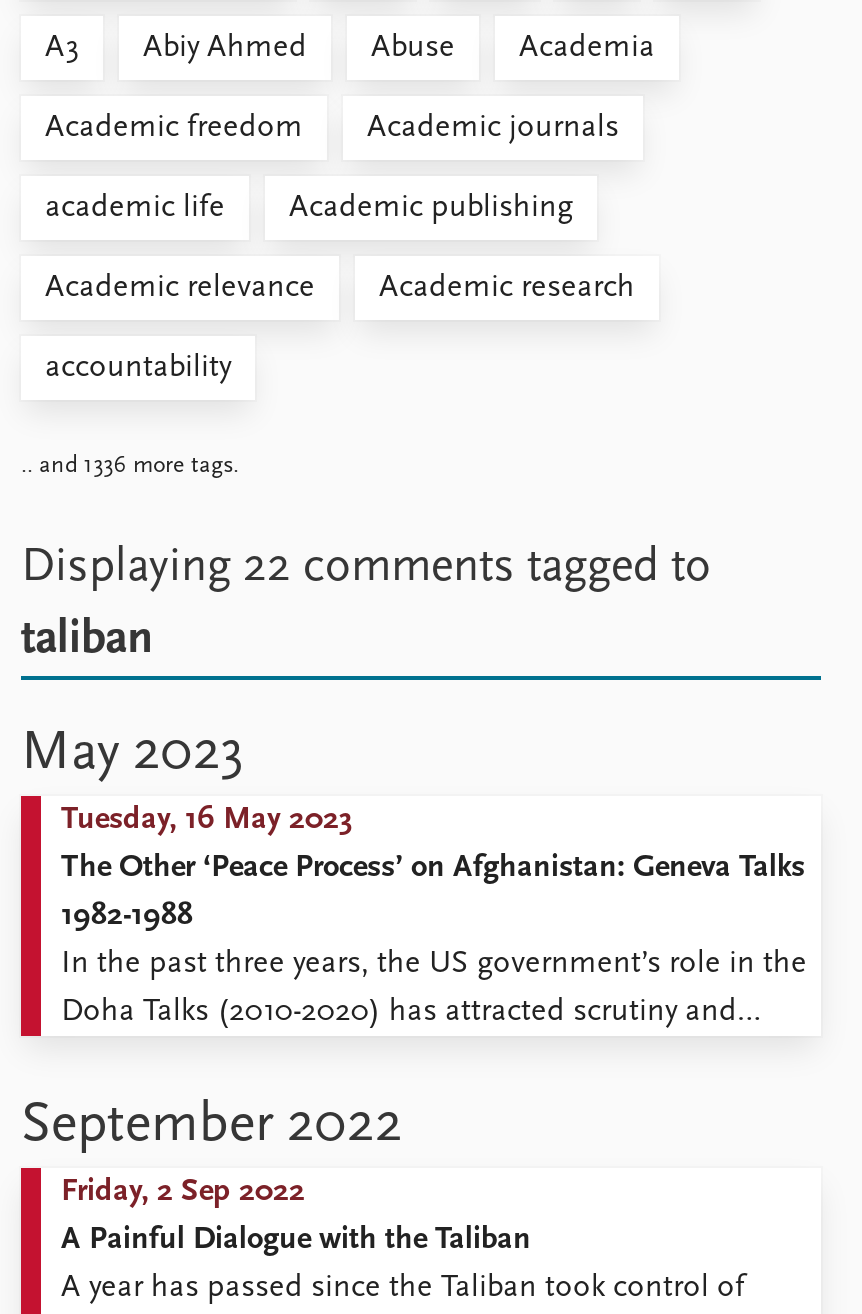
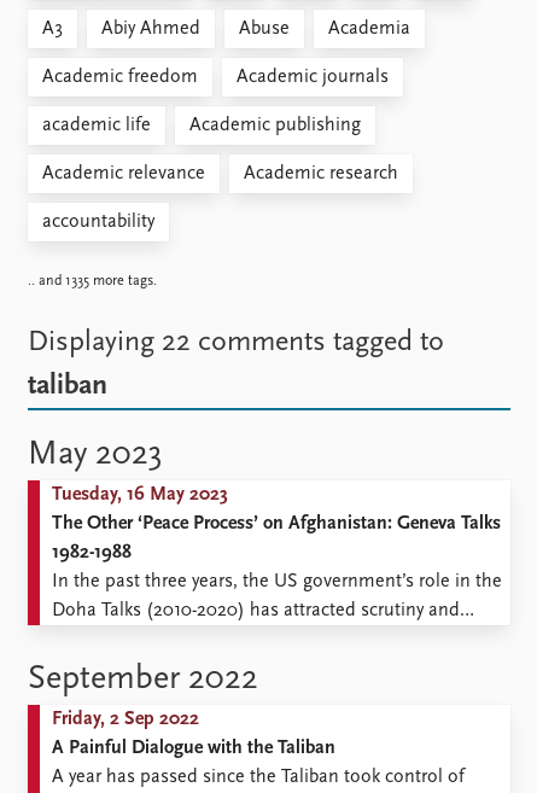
[21,454,239,478] .. and 1336 more tags. -> [28,274,157,288] .. and 1335 more tags.

